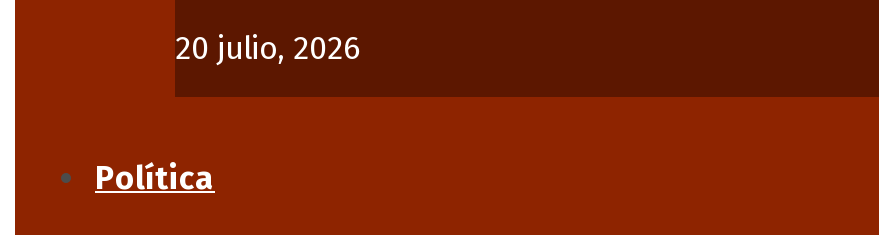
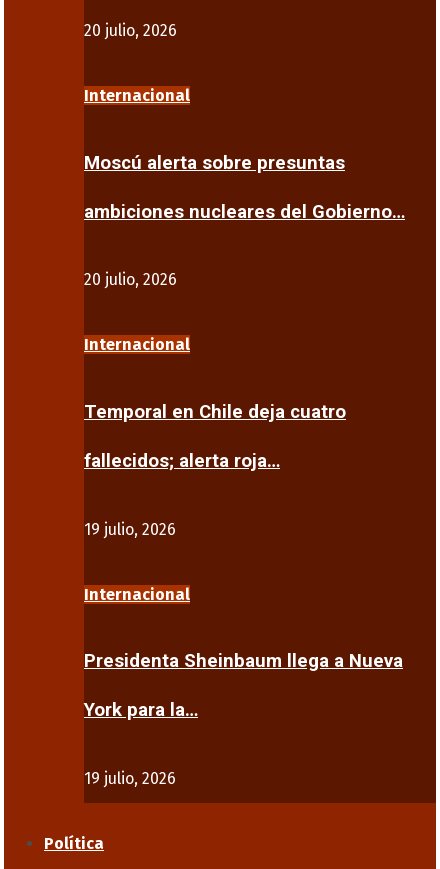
none -> [84,86,405,788] Internacional | Moscú alerta sobre presuntas | ambiciones nucleares del Gobierno… | 20 julio, 2026 | Internacional | Temporal en Chile deja cuatro | fallecidos; alerta roja… | 19 julio, 2026 | Internacional | Presidenta Sheinbaum llega a Nueva | York para la… | 19 julio, 2026

